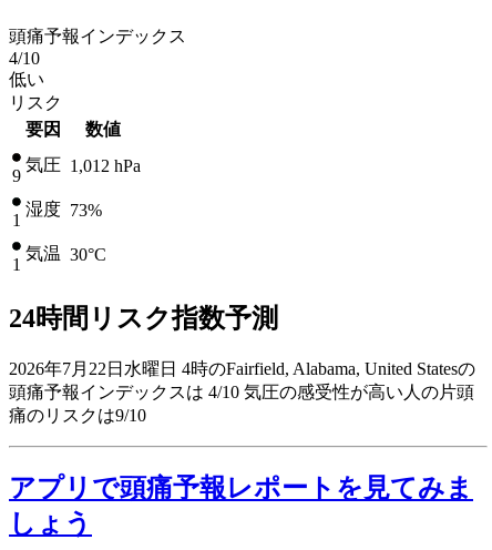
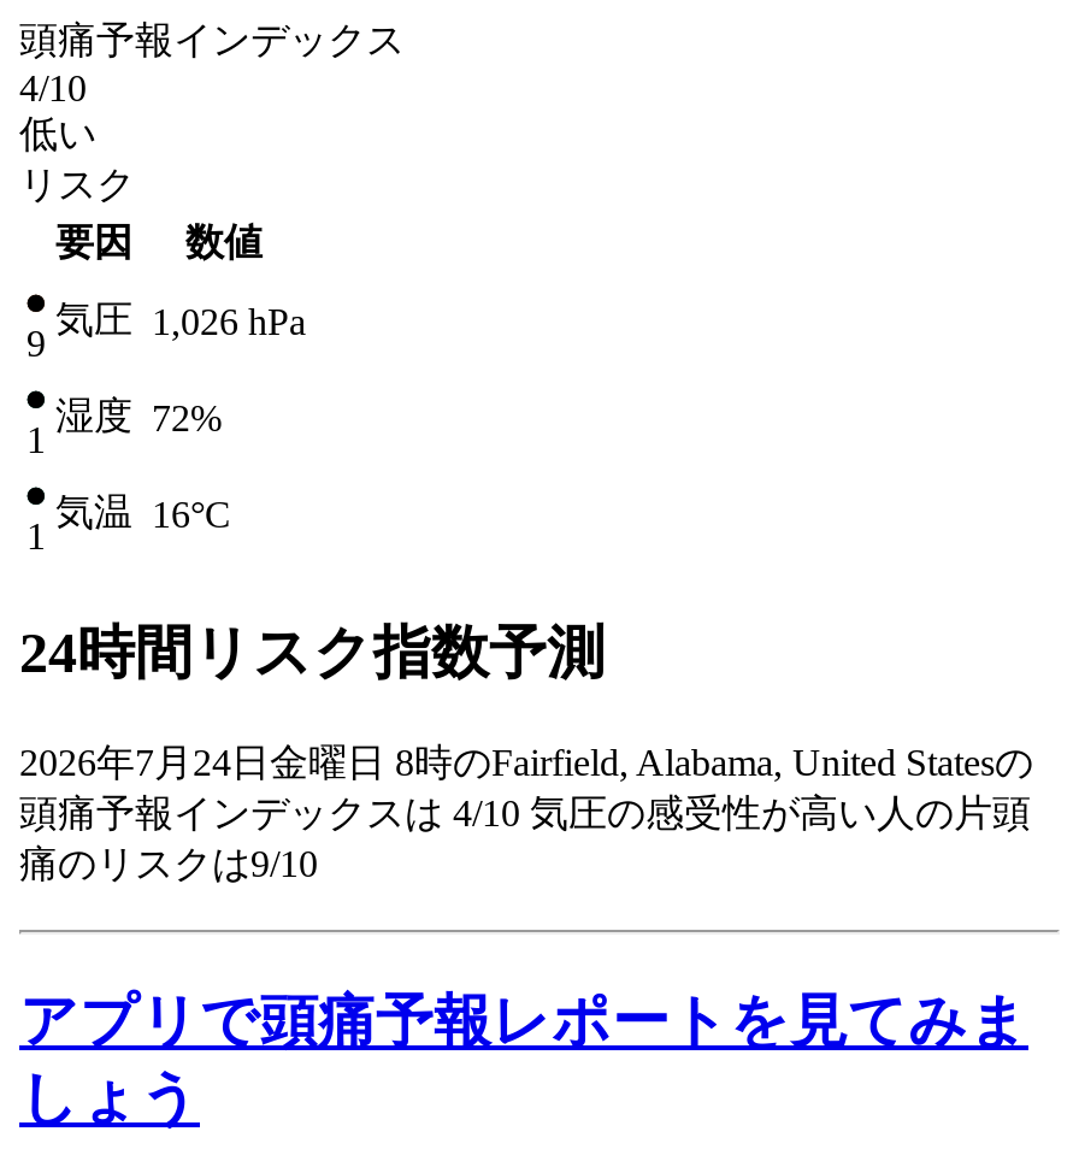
[25,155,141,175] 気圧 1,012 hPa -> [55,298,306,342] 気圧 1,026 hPa
[25,199,102,219] 湿度 73% -> [55,395,222,438] 湿度 72%
[25,244,106,264] 気温 30°C -> [55,491,231,534] 気温 16°C
[9,359,475,378] 2026年7月22日水曜日 4時のFairfield, Alabama, United Statesの -> [19,741,1033,782] 2026年7月24日金曜日 8時のFairfield, Alabama, United Statesの

